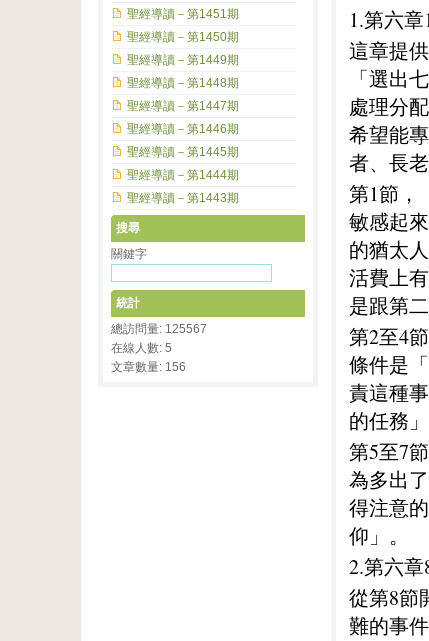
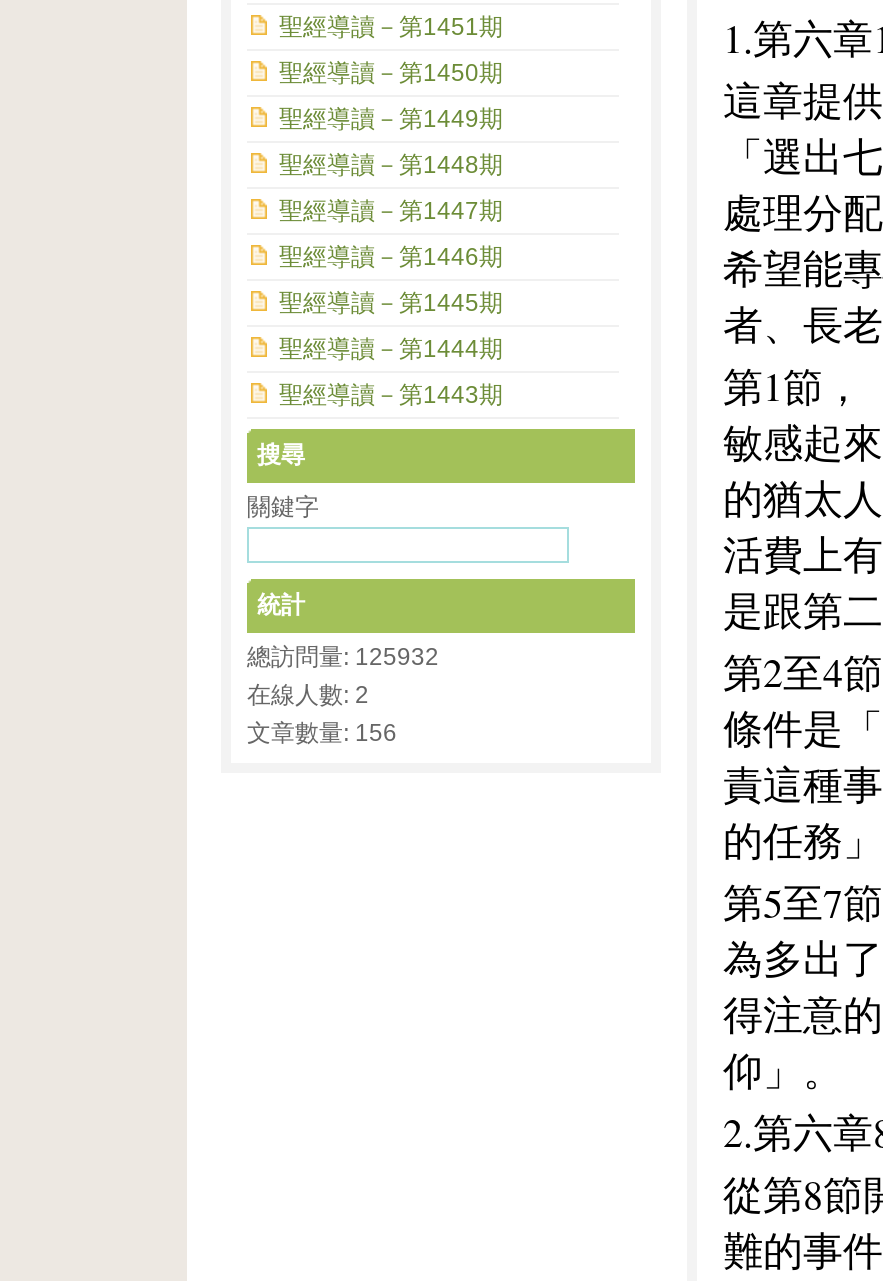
[111,322,207,336] 總訪問量: 125567 -> [247,643,439,671] 總訪問量: 125932
[111,341,172,355] 在線人數: 5 -> [247,681,369,709] 在線人數: 2

